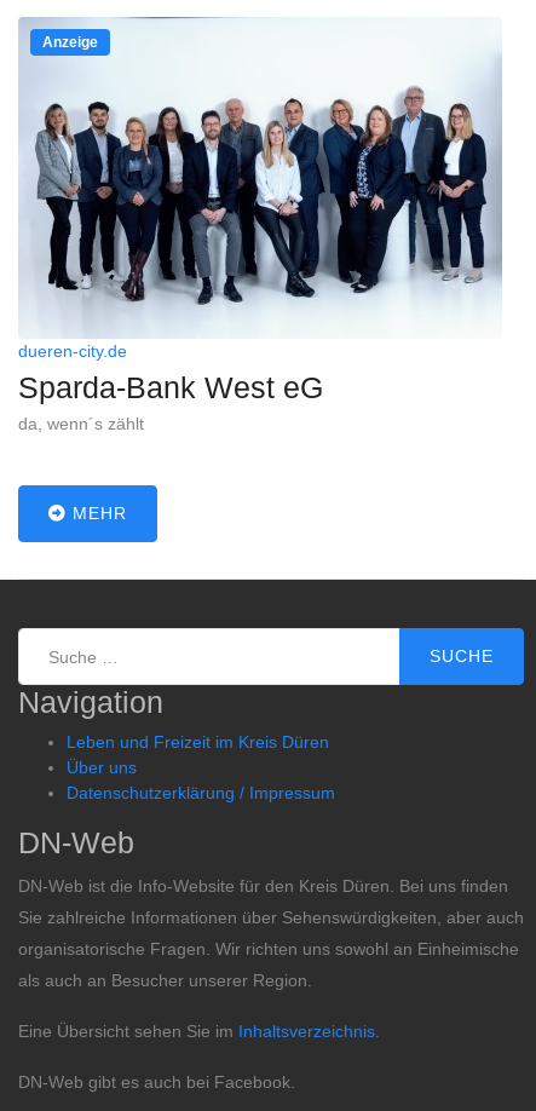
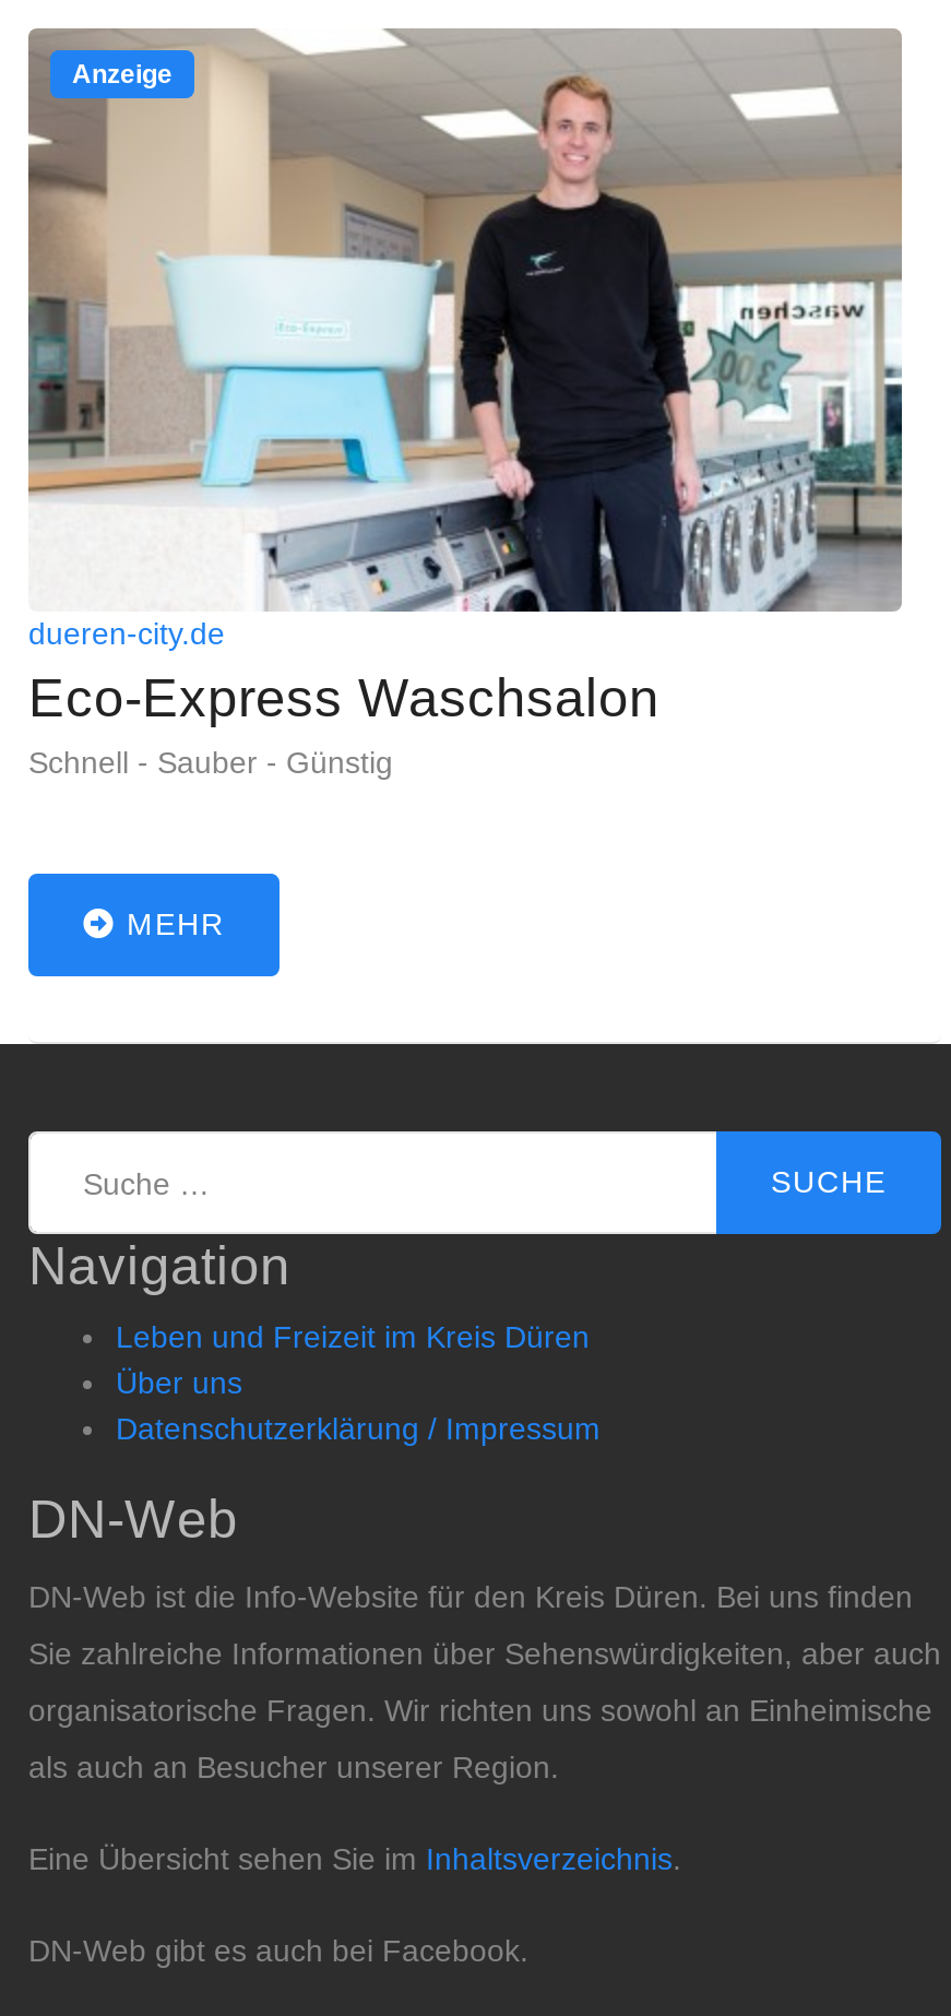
[18,16,502,433] [image] | Sparda-Bank West eG | da, wenn´s zählt -> [26,27,904,781] [image] | Eco-Express Waschsalon | Schnell - Sauber - Günstig

